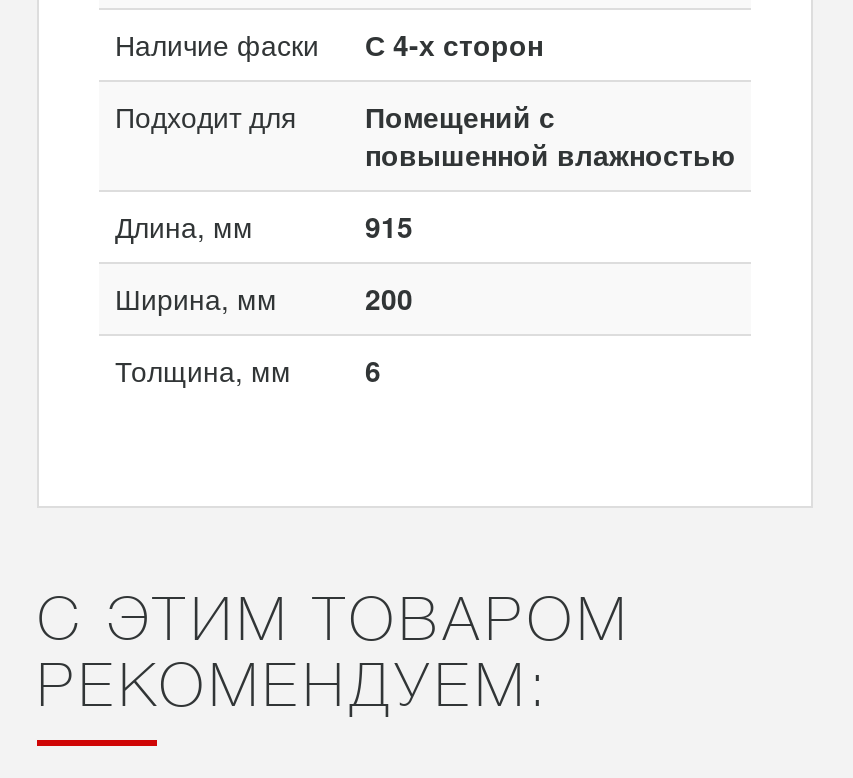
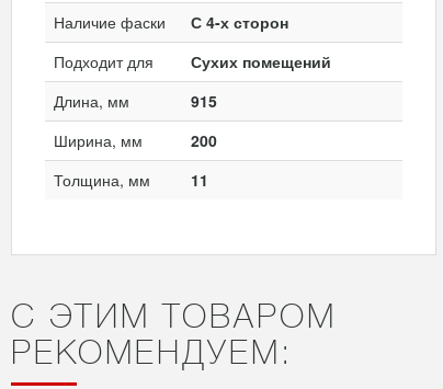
[365,96,735,174] Помещений с | повышенной влажностью -> [191,50,331,72] Сухих помещений
[115,350,381,390] Толщина, мм 6 -> [54,169,208,191] Толщина, мм 11

